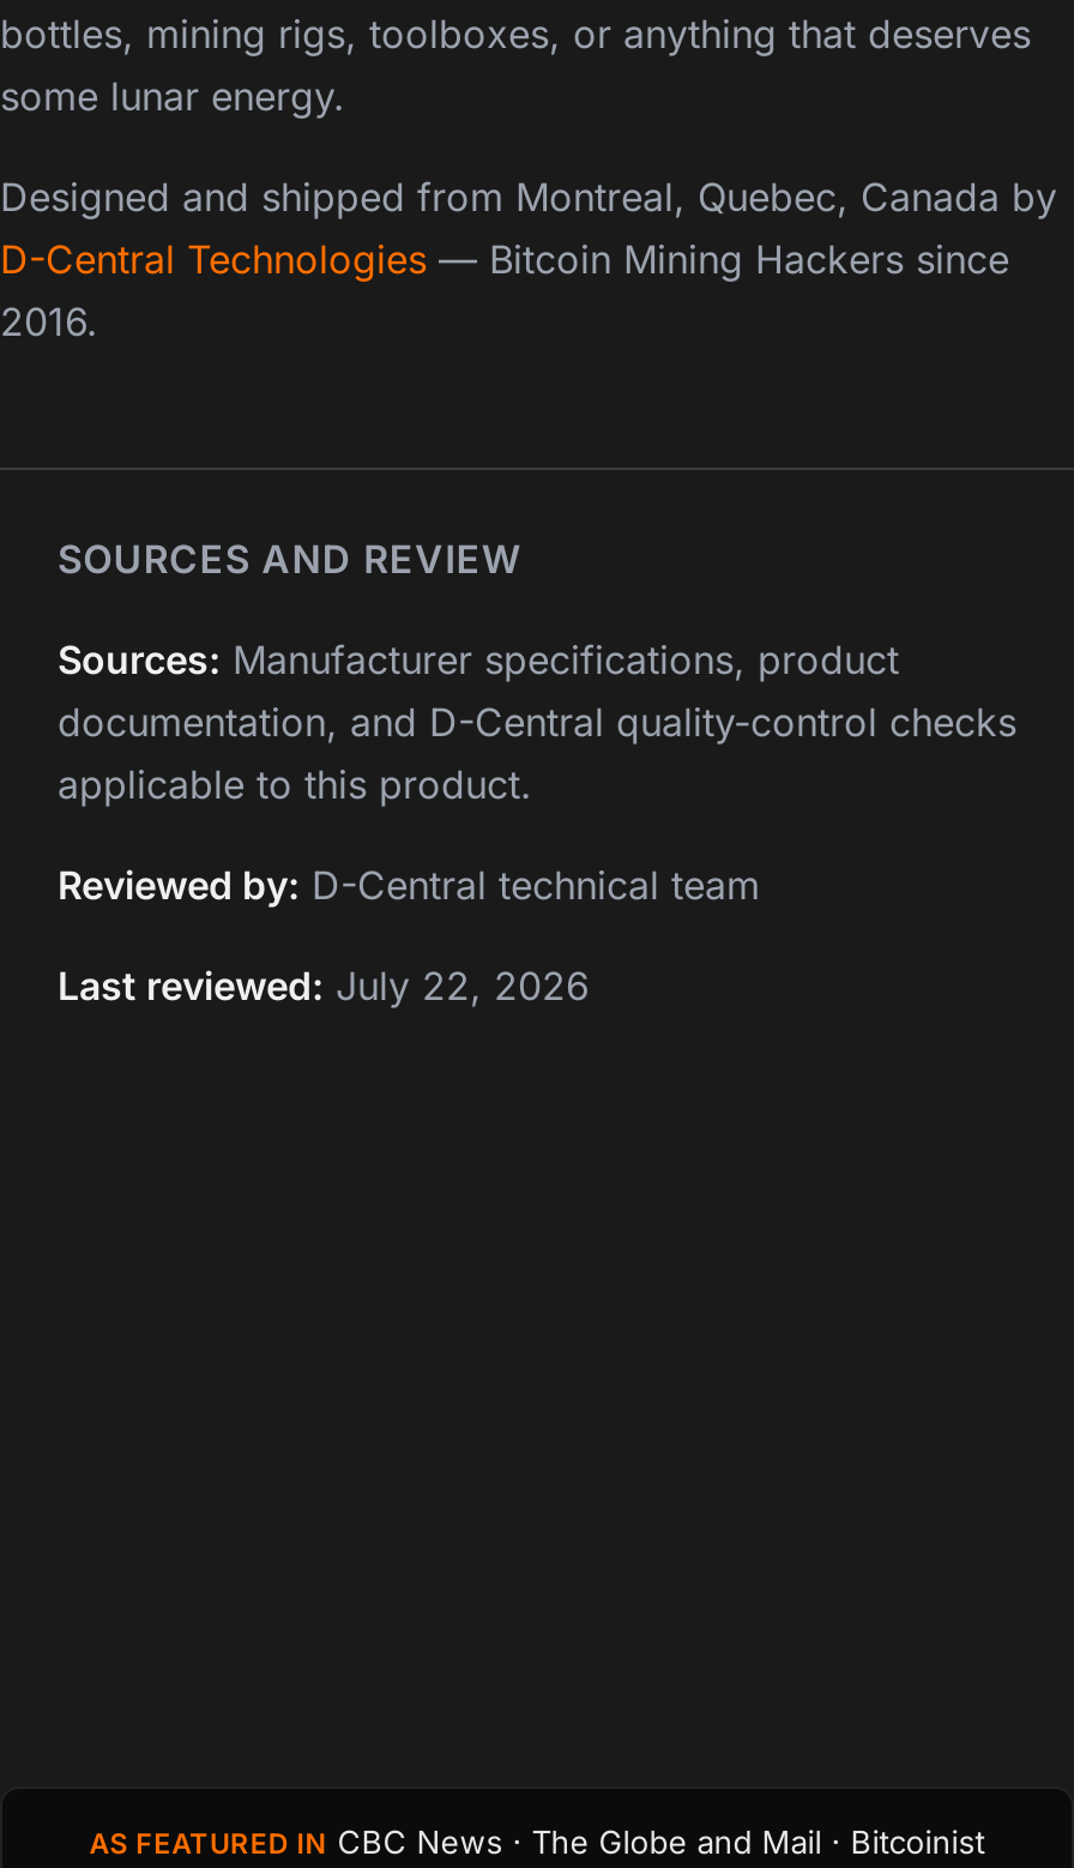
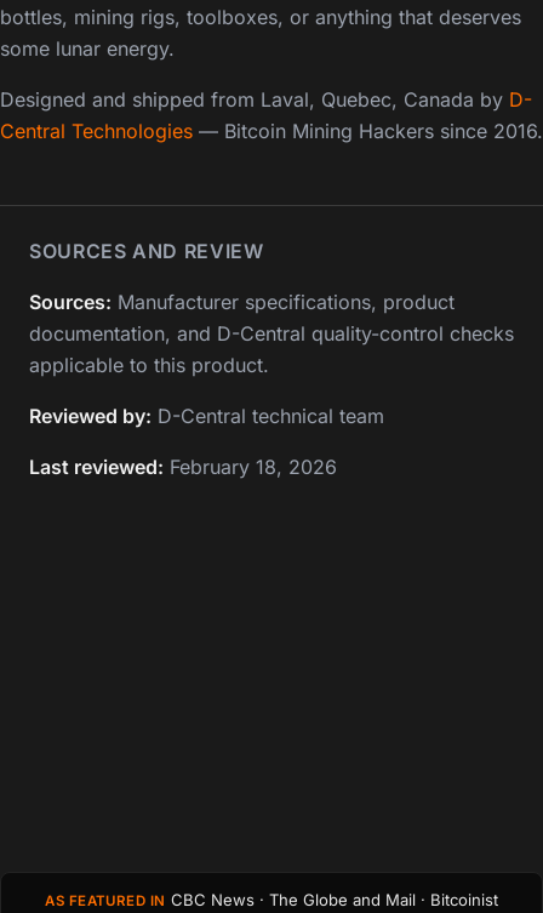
[0,172,1057,345] Designed and shipped from Montreal, Quebec, Canada by | D-Central Technologies — Bitcoin Mining Hackers since | 2016. -> [0,87,543,143] Designed and shipped from Laval, Quebec, Canada by D- | Central Technologies — Bitcoin Mining Hackers since 2016.
[58,961,590,1009] Last reviewed: July 22, 2026 -> [29,454,337,479] Last reviewed: February 18, 2026

